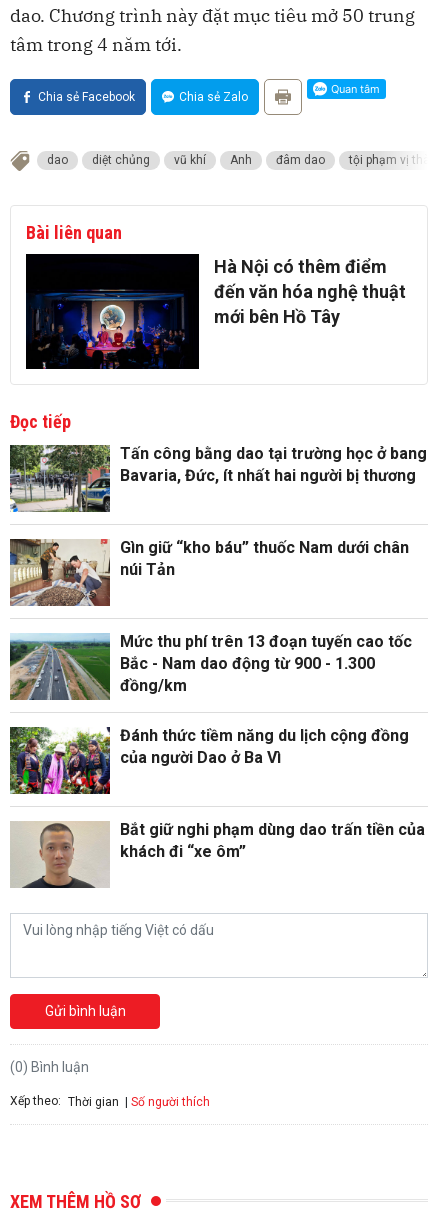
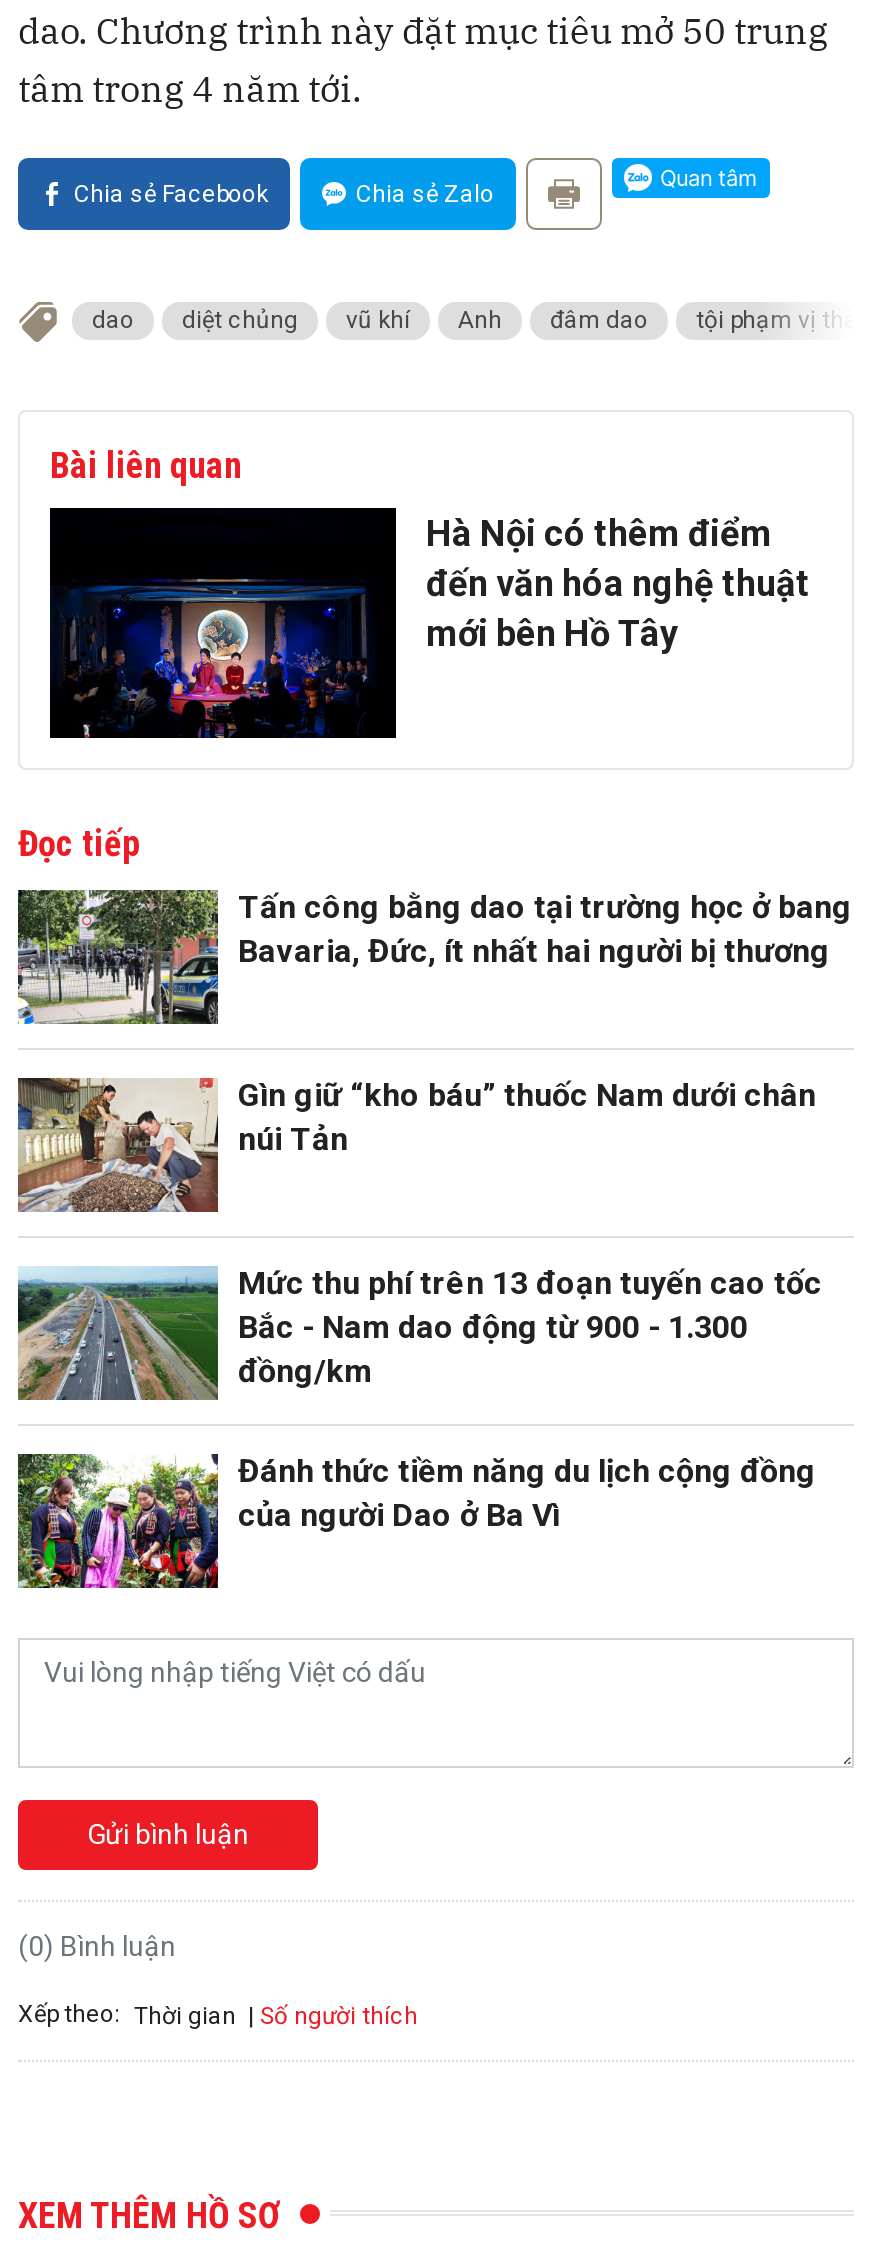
[11,820,425,889] [image] | Bắt giữ nghi phạm dùng dao trấn tiền của | khách đi “xe ôm” -> none

